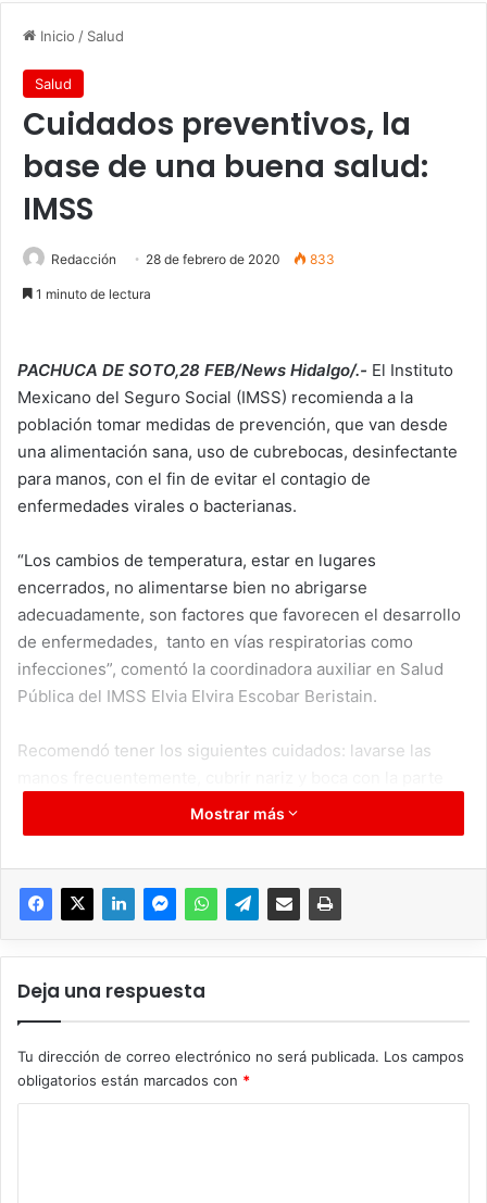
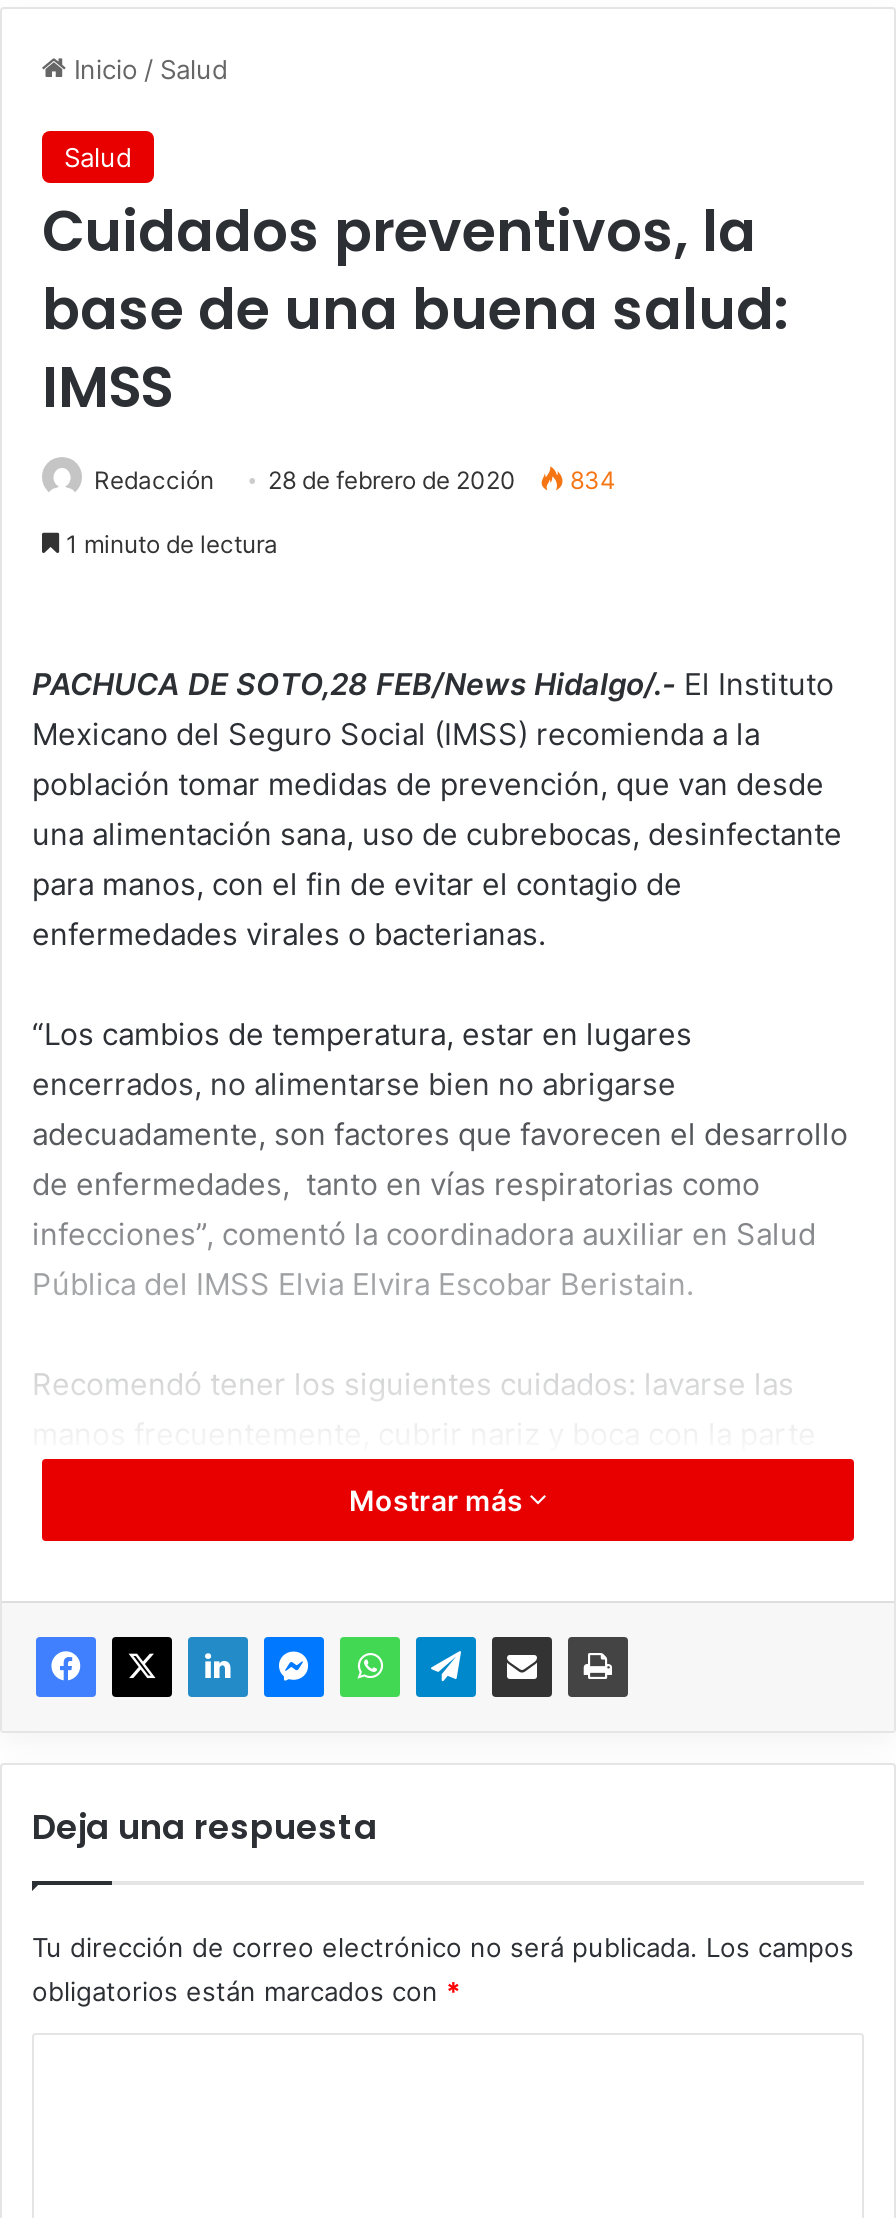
[51,251,335,267] Redacción 28 de febrero de 2020 833 -> [94,465,616,495] Redacción 28 de febrero de 2020 834

